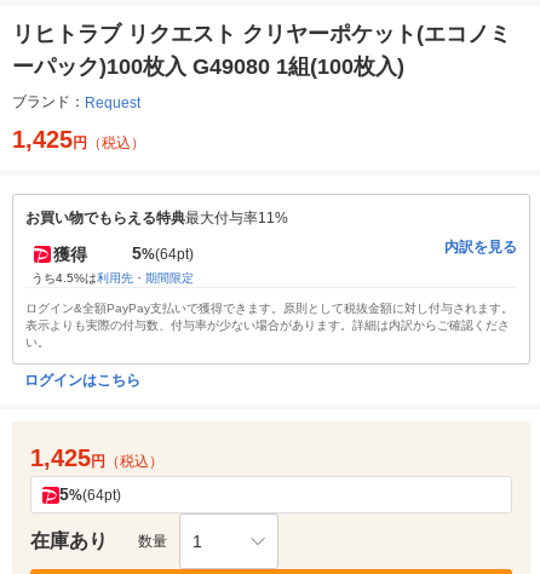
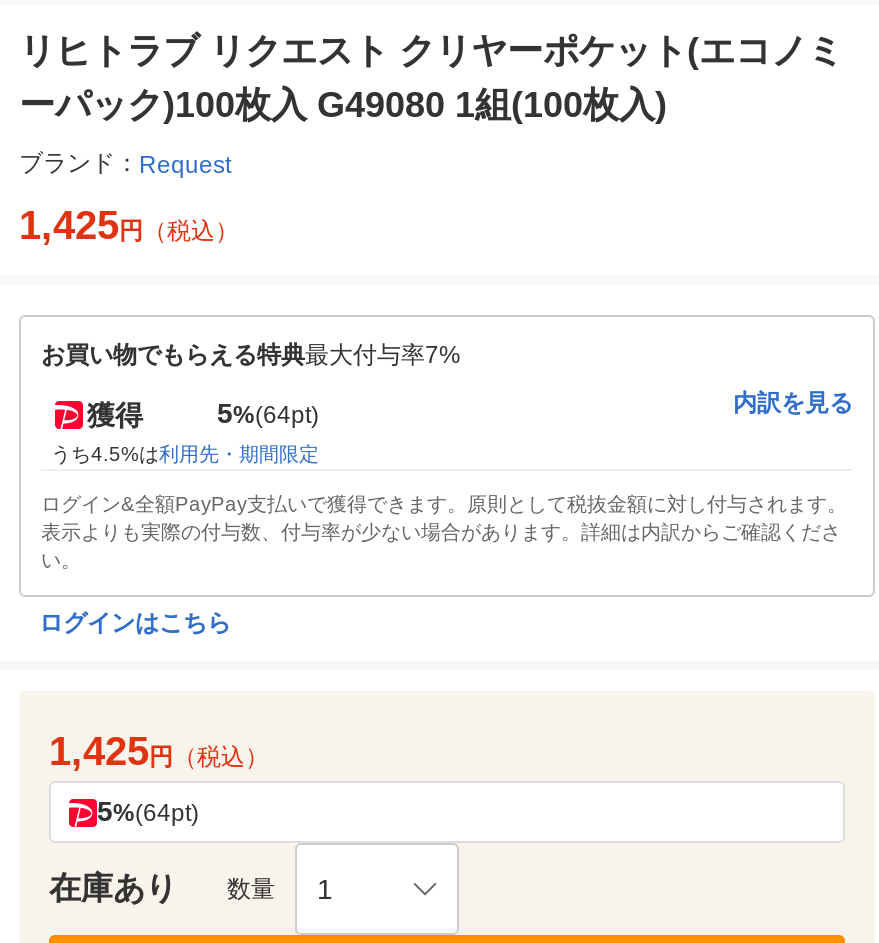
[25,210,288,227] お買い物でもらえる特典最大付与率11% -> [41,342,461,370] お買い物でもらえる特典最大付与率7%

